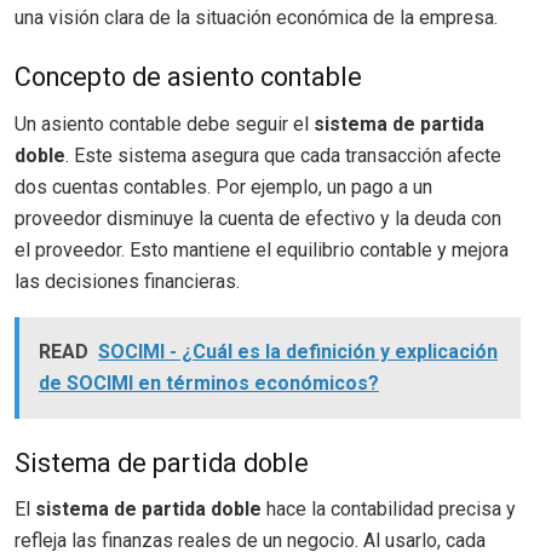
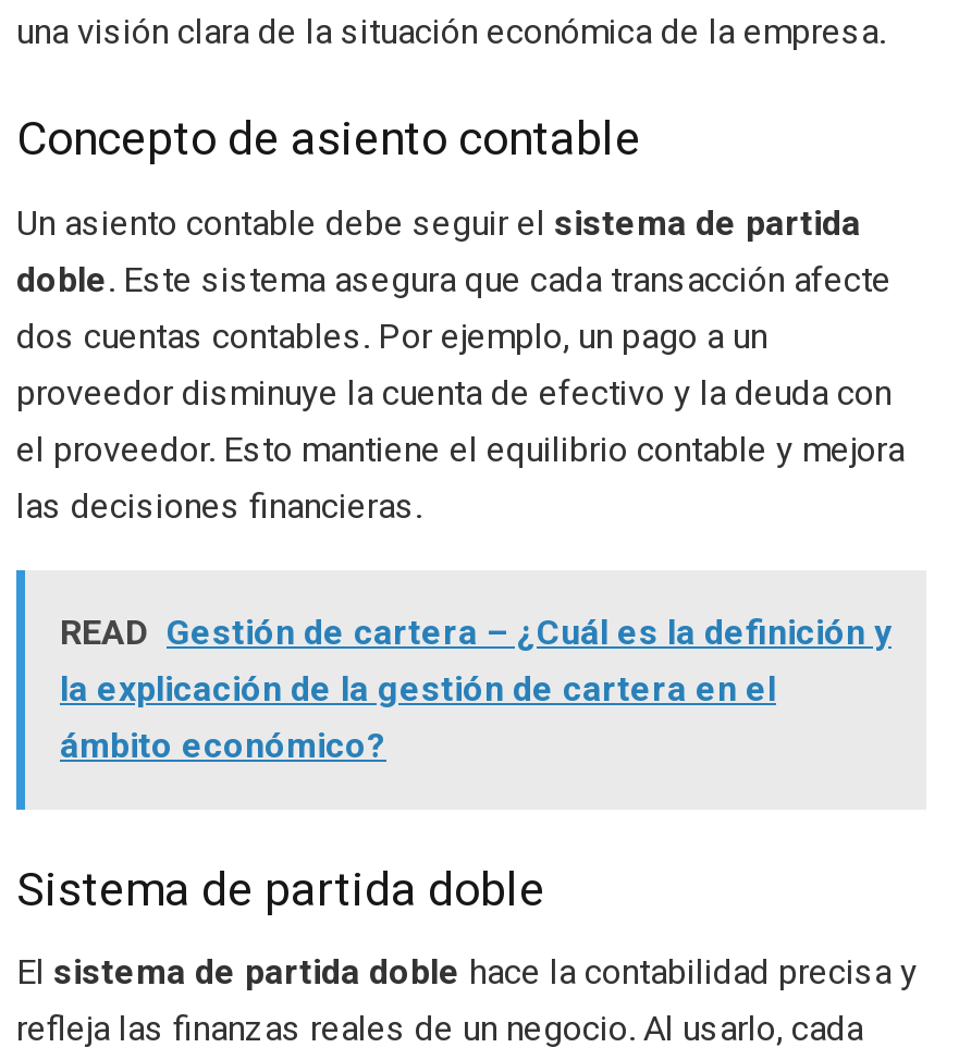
[39,340,498,395] READ SOCIMI - ¿Cuál es la definición y explicación | de SOCIMI en términos económicos? -> [60,612,892,766] READ Gestión de cartera – ¿Cuál es la definición y | la explicación de la gestión de cartera en el | ámbito económico?

